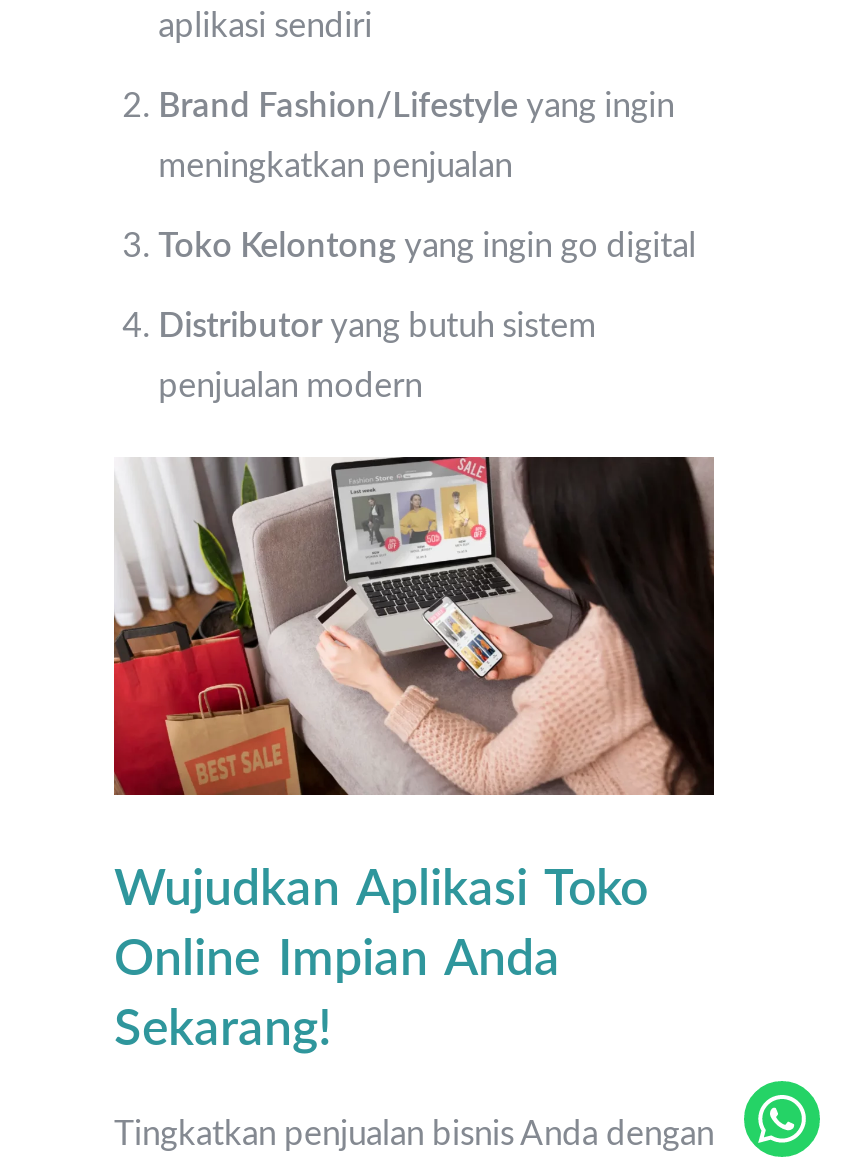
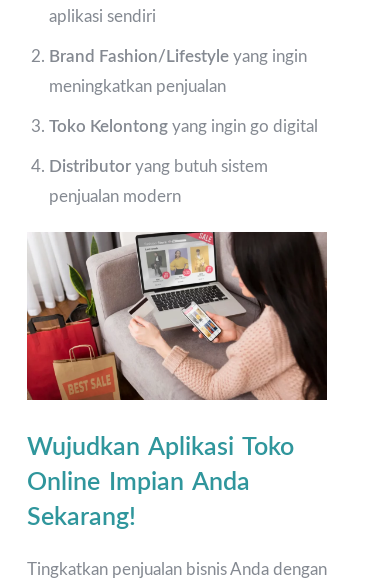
[742,1078,822,1160] [image] -> none

